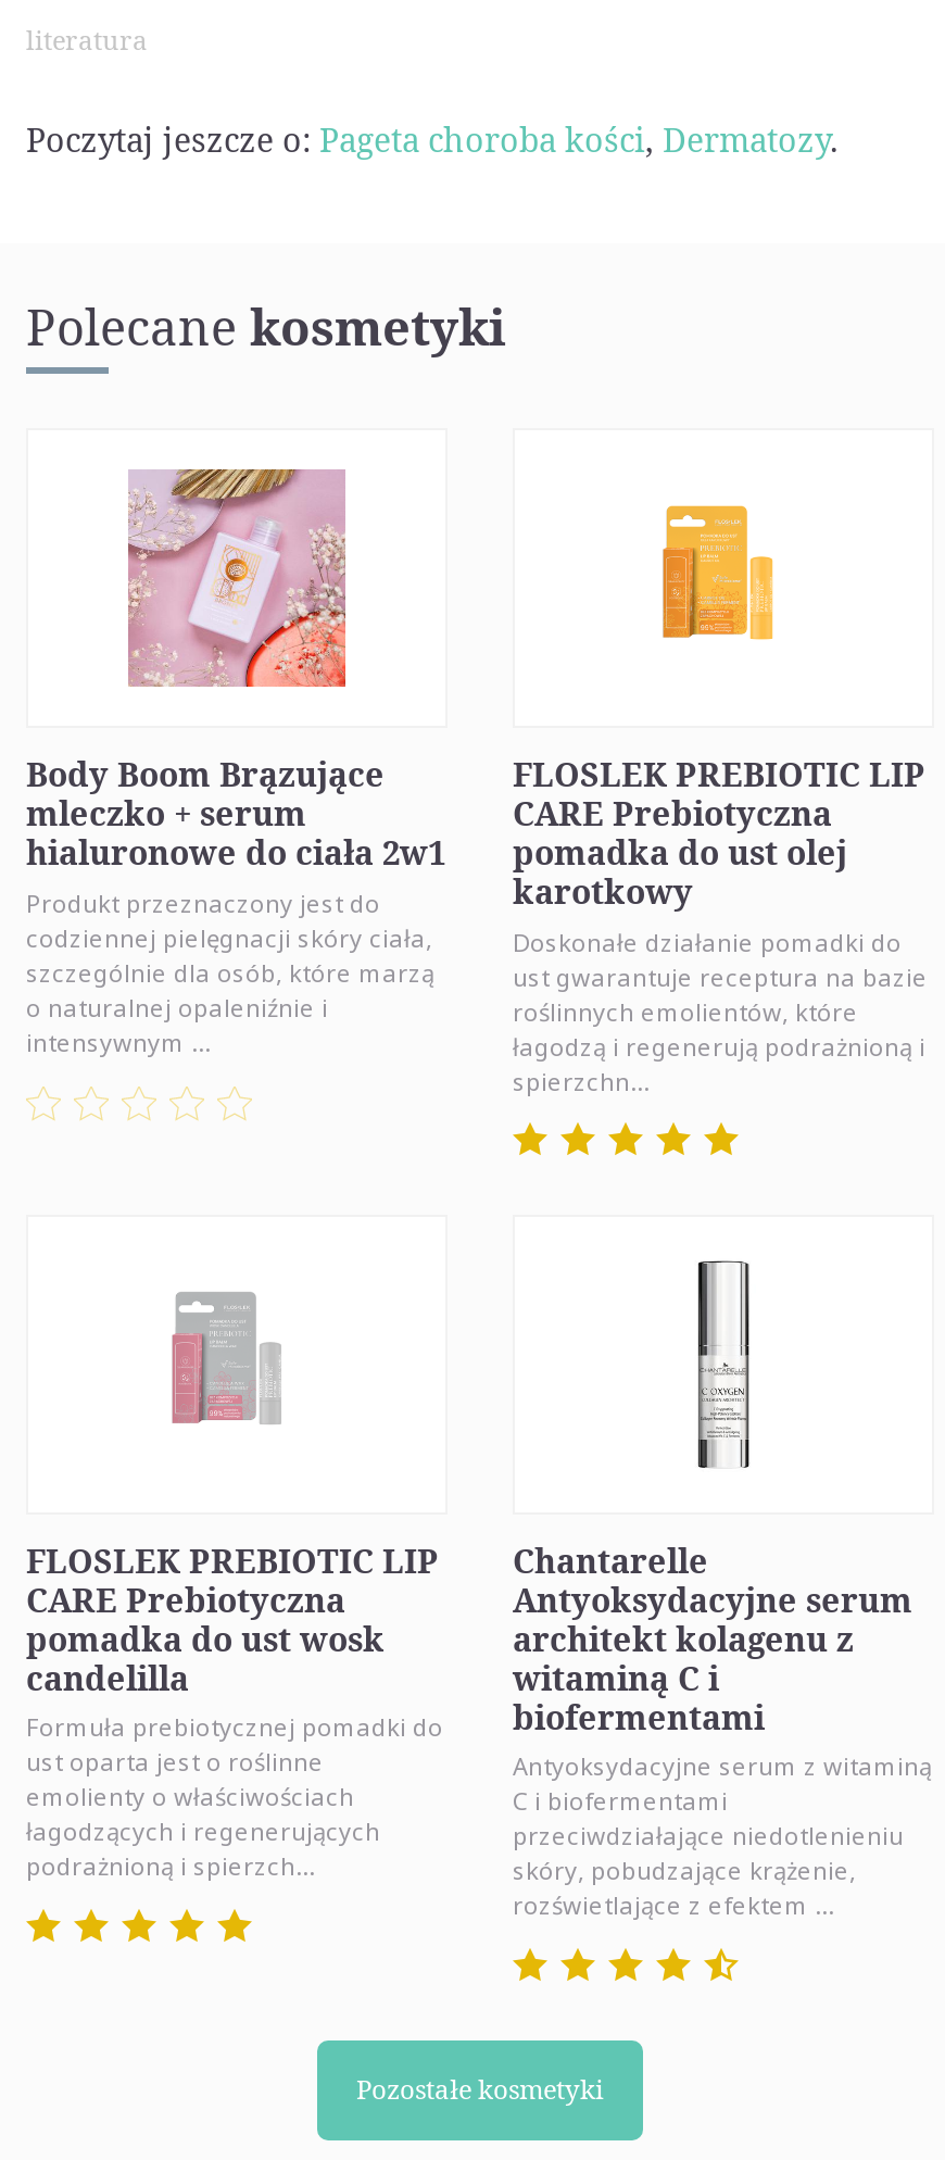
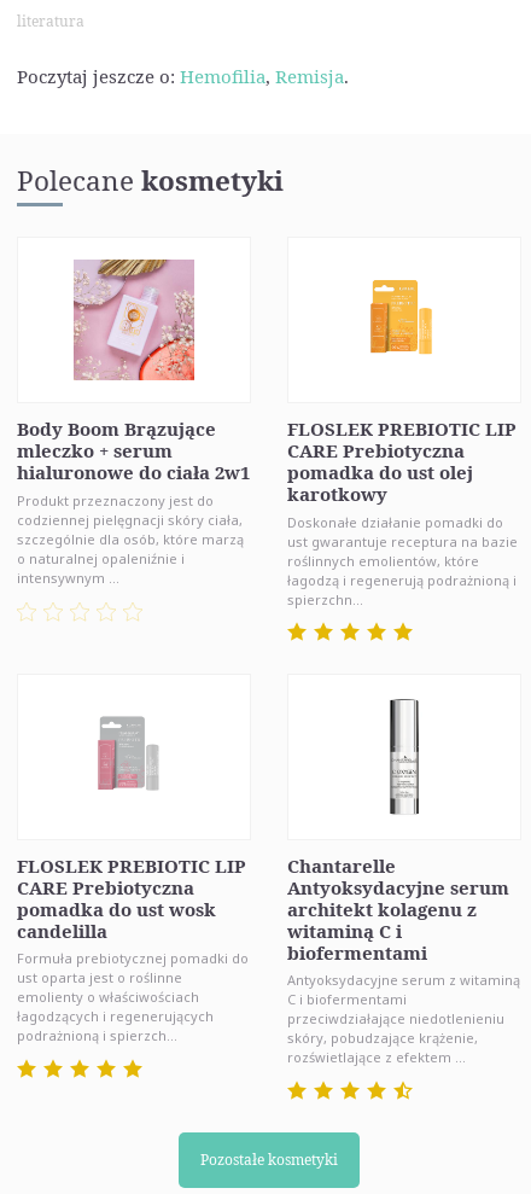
[26,116,839,160] Poczytaj jeszcze o: Pageta choroba kości, Dermatozy. -> [17,64,349,88] Poczytaj jeszcze o: Hemofilia, Remisja.

